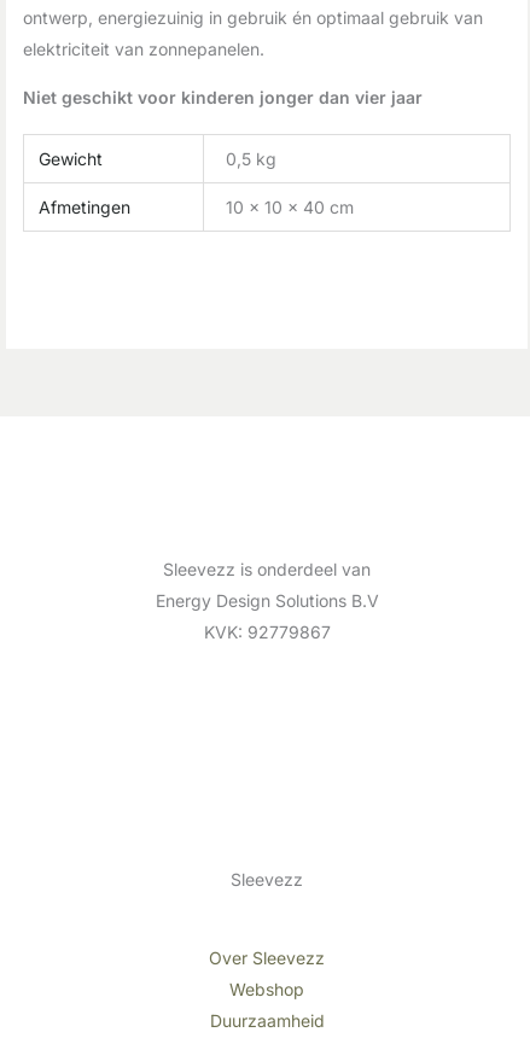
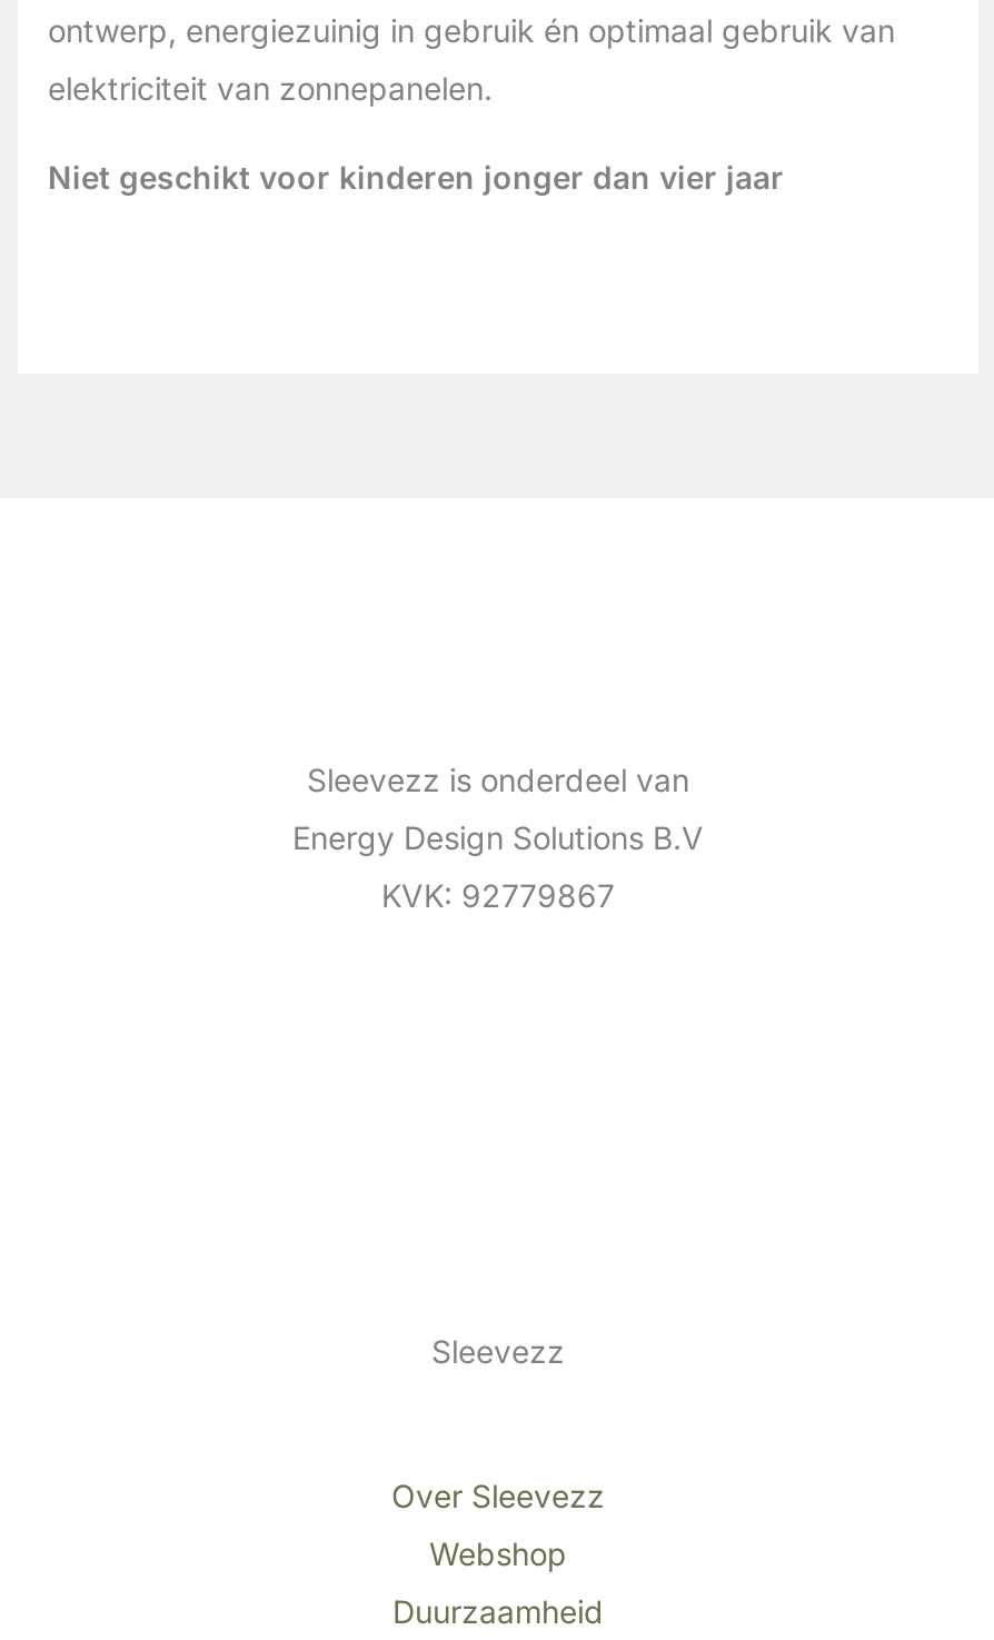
[39,148,354,217] Gewicht | 0,5 kg | Afmetingen | 10 × 10 × 40 cm -> none

